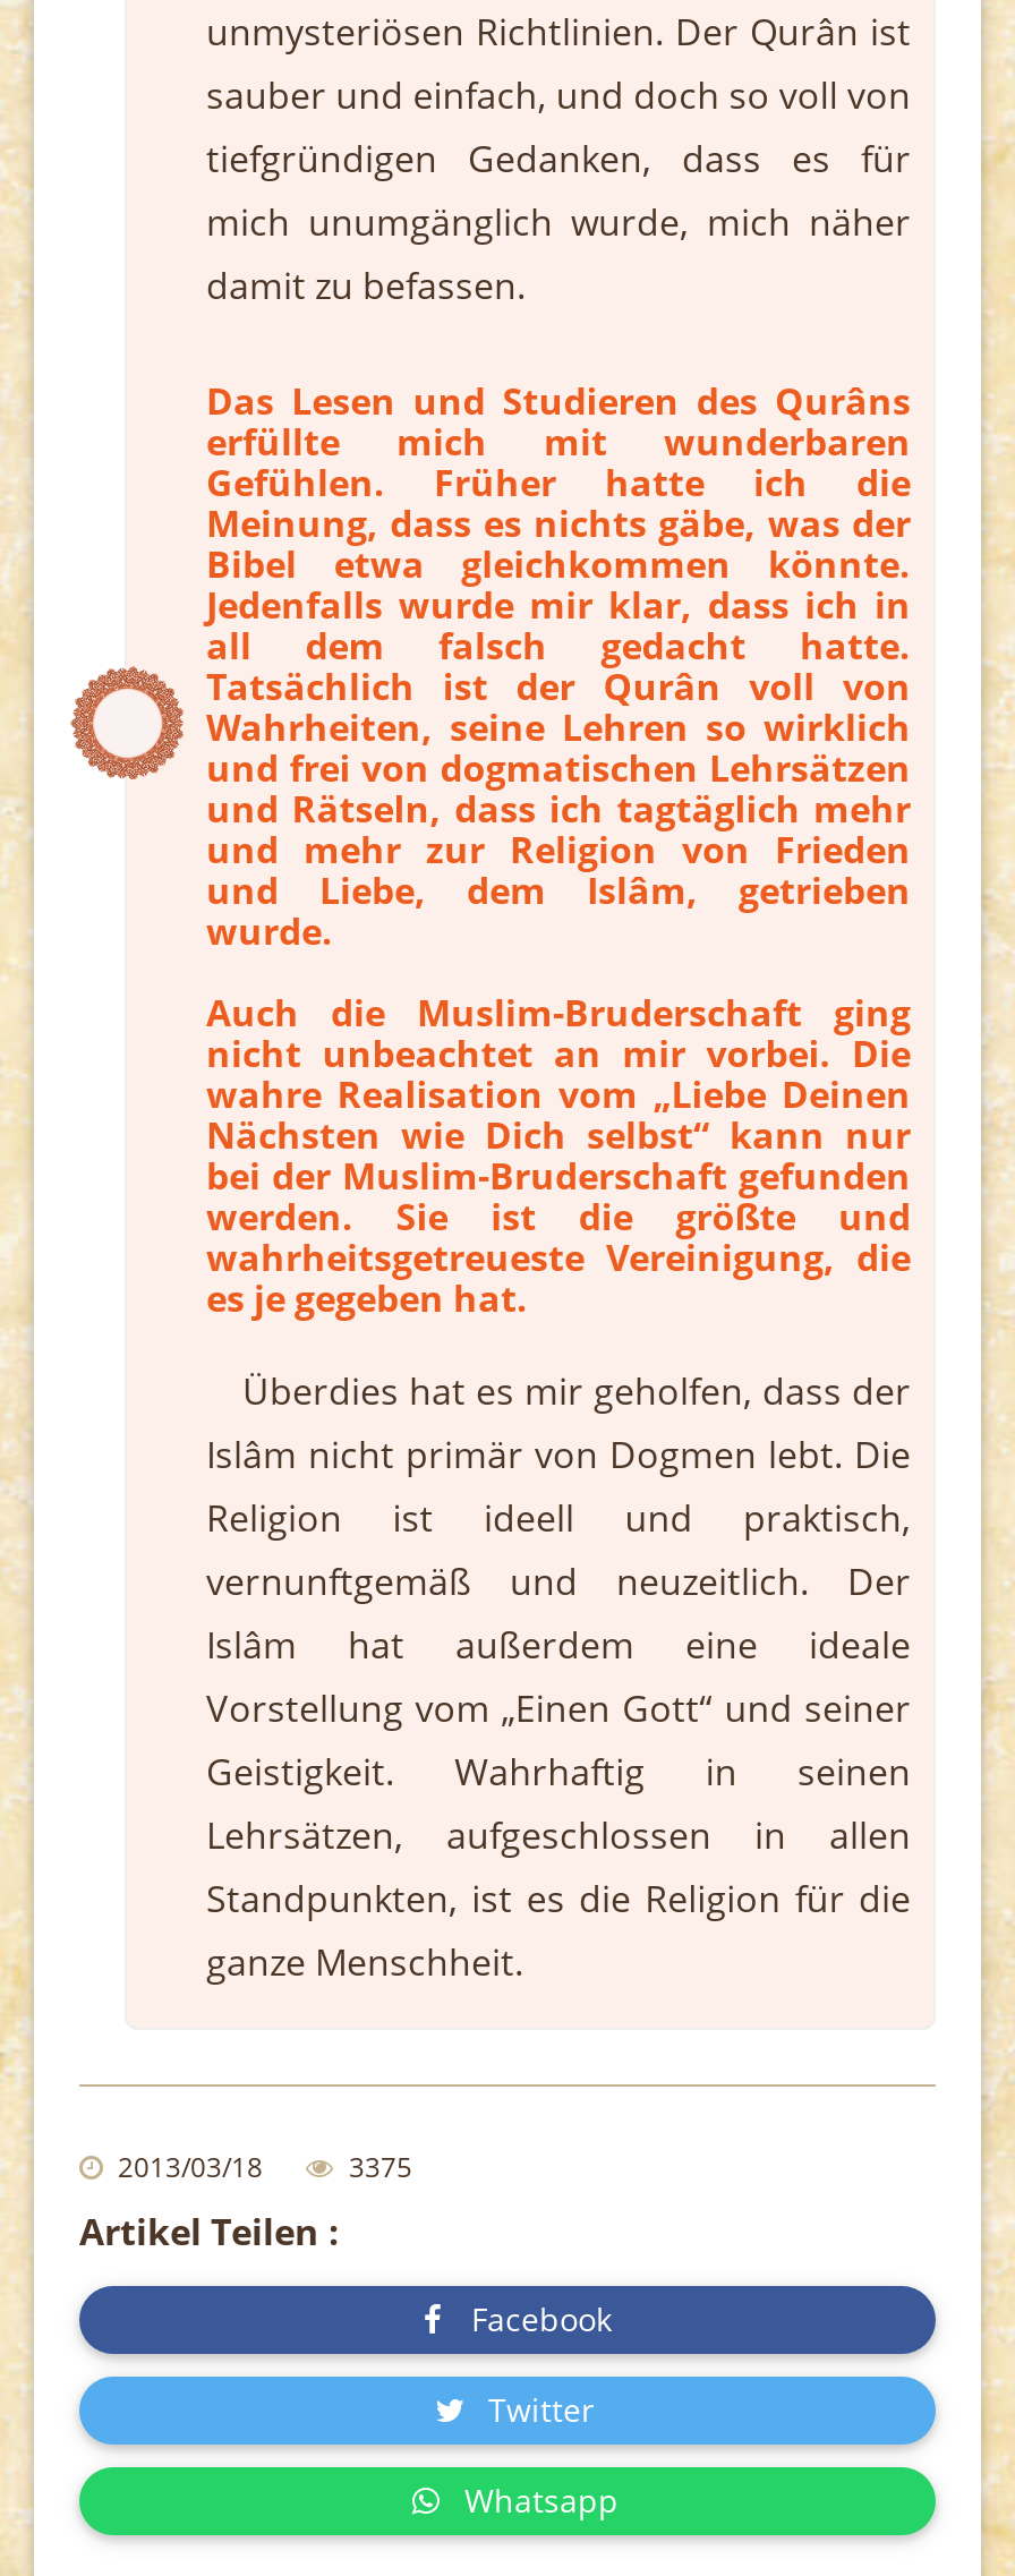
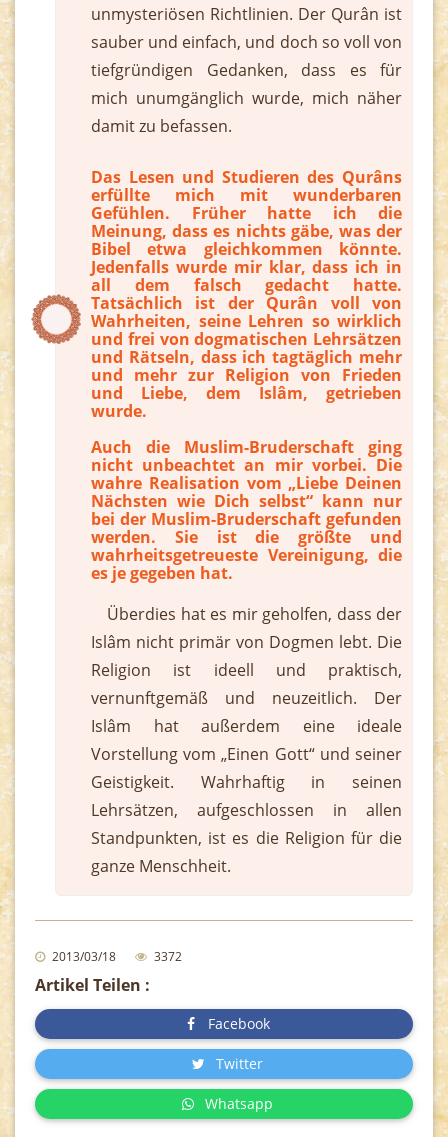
[349,2148,412,2186] 3375 -> [154,948,182,965] 3372

